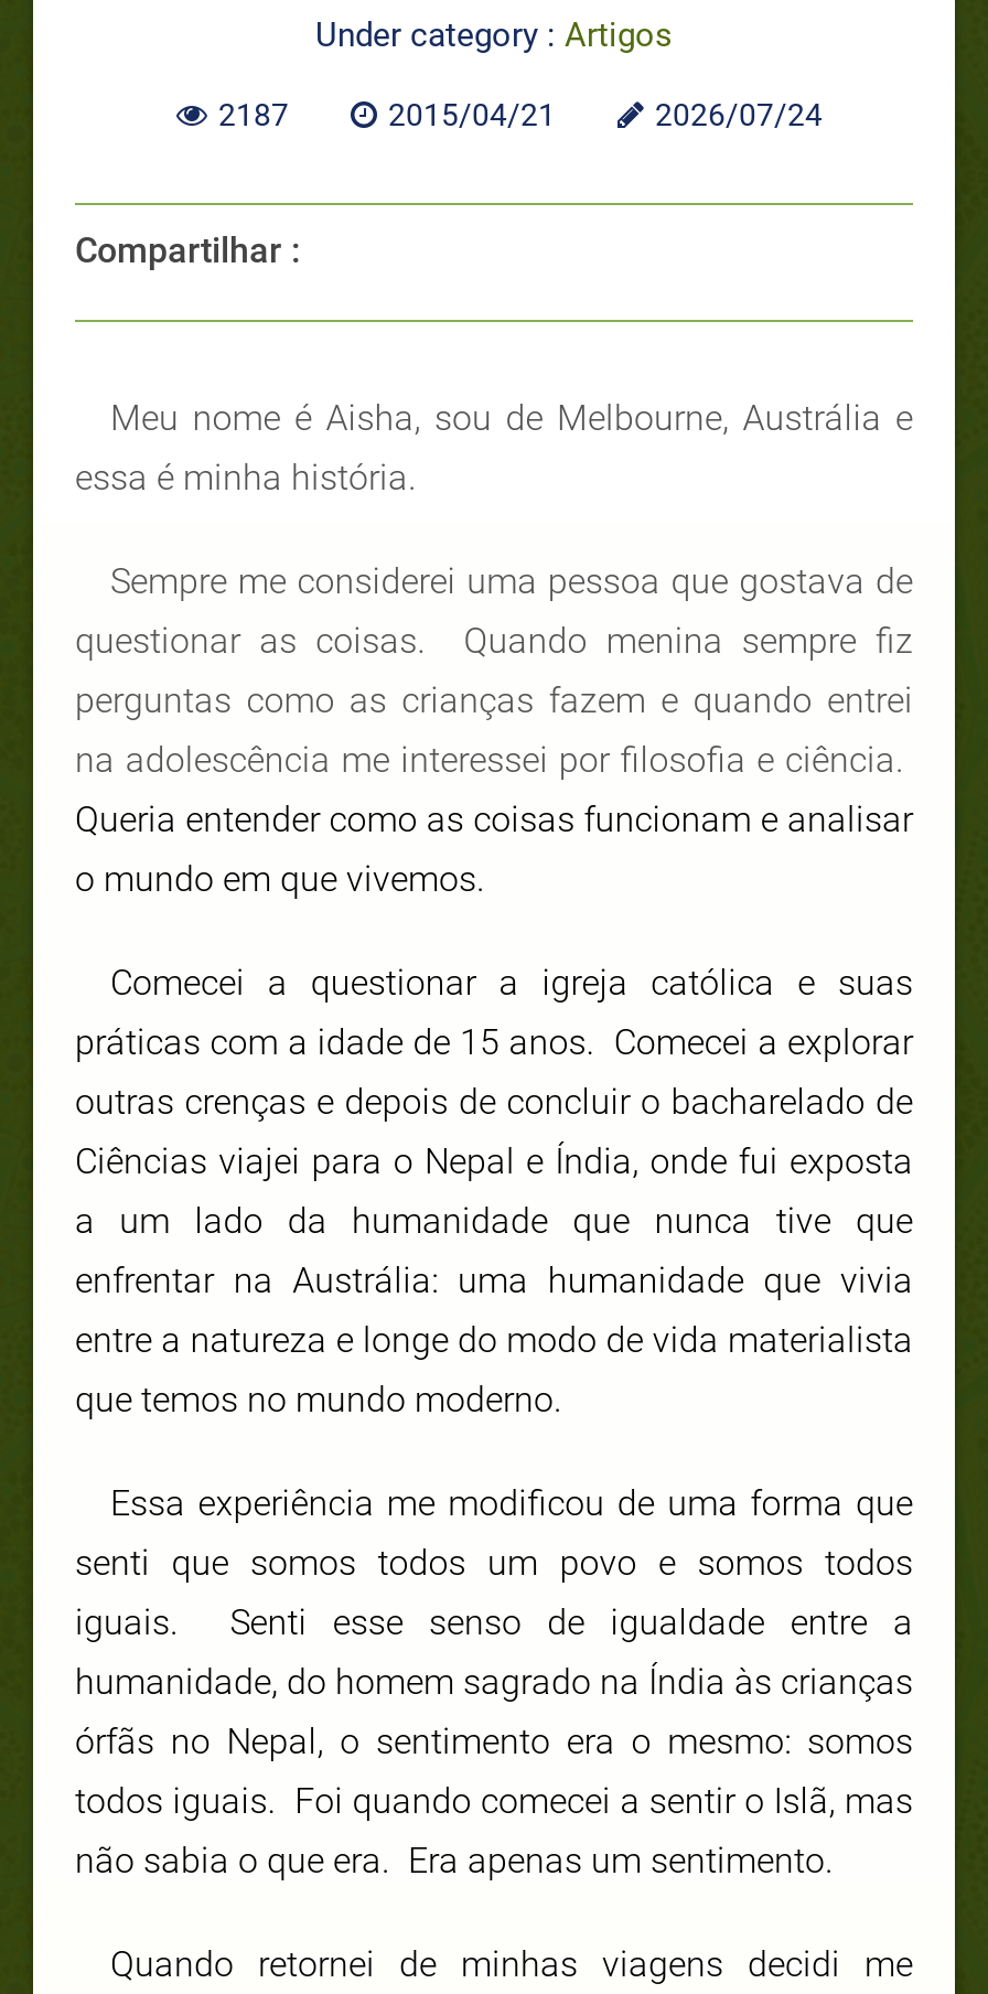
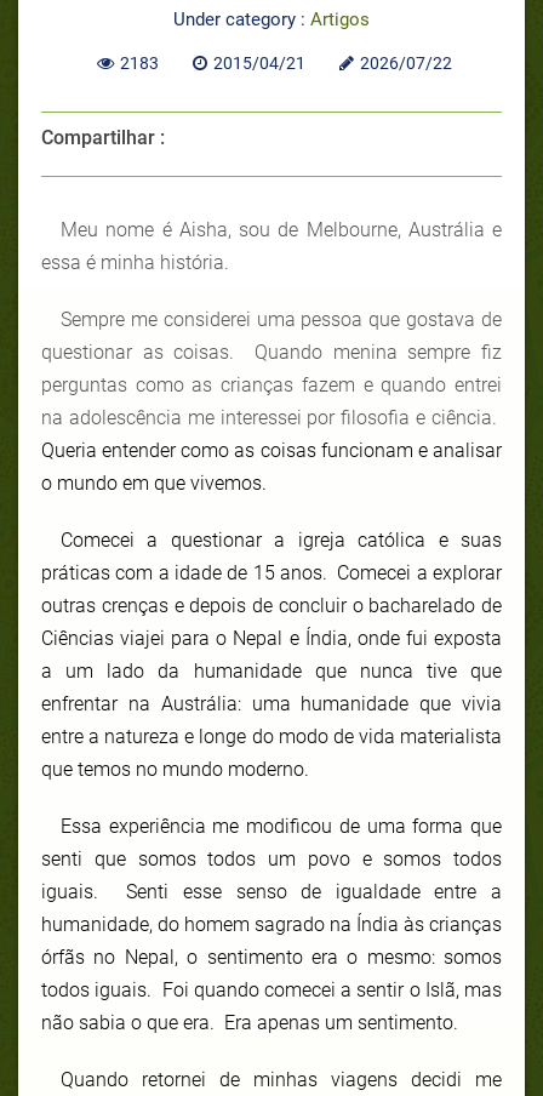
[218,96,289,132] 2187 -> [120,53,159,72] 2183
[655,96,823,132] 2026/07/24 -> [360,53,452,72] 2026/07/22

